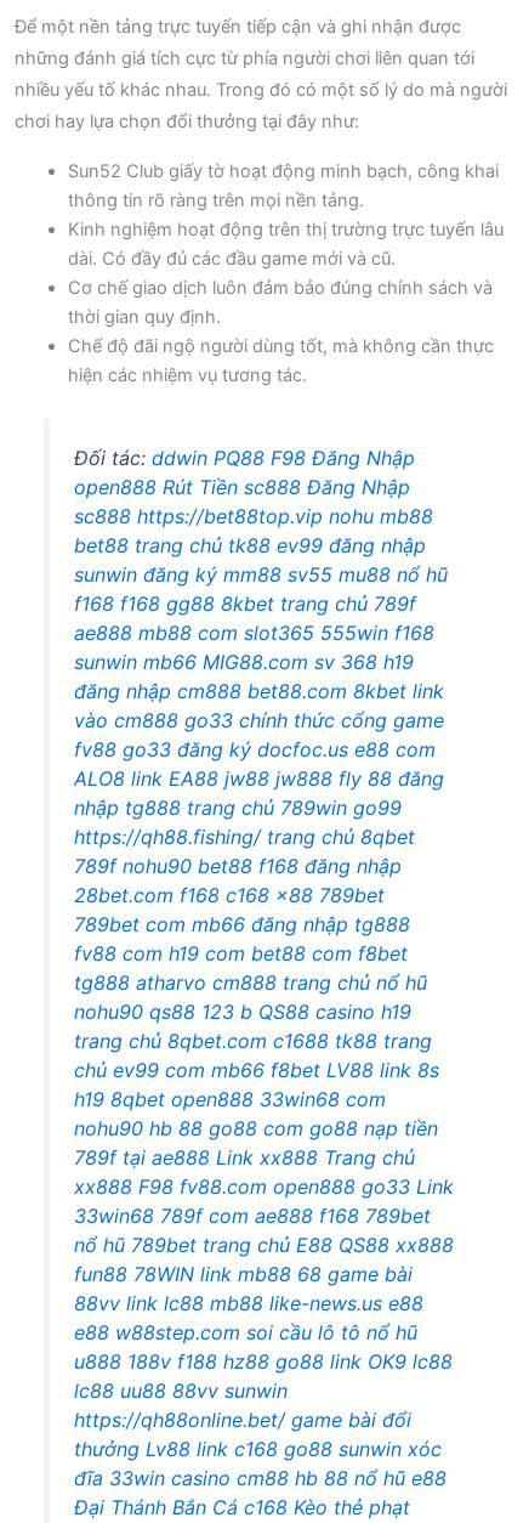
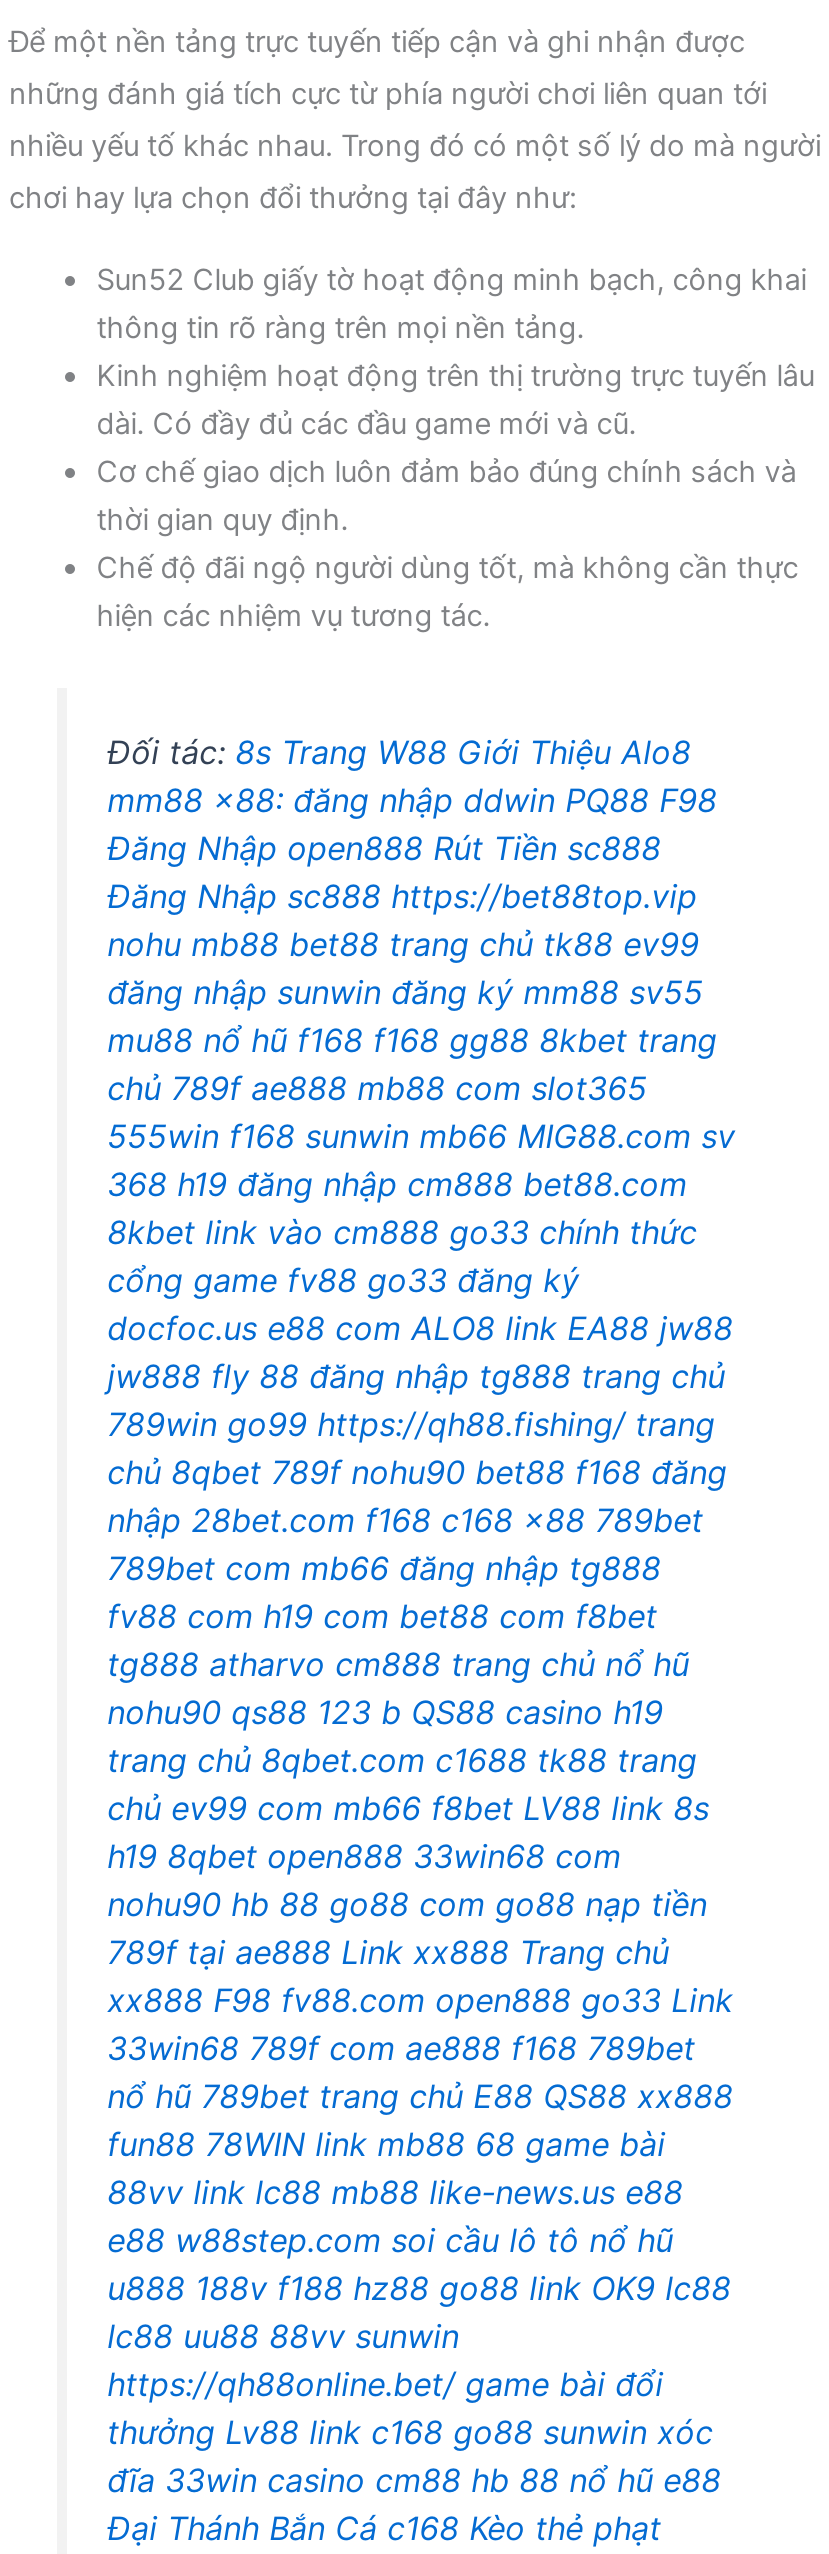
[74,446,448,907] Đối tác: ddwin PQ88 F98 Đăng Nhập | open888 Rút Tiền sc888 Đăng Nhập | sc888 https://bet88top.vip nohu mb88 | bet88 trang chủ tk88 ev99 đăng nhập | sunwin đăng ký mm88 sv55 mu88 nổ hũ | f168 f168 gg88 8kbet trang chủ 789f | ae888 mb88 com slot365 555win f168 | sunwin mb66 MIG88.com sv 368 h19 | đăng nhập cm888 bet88.com 8kbet link | vào cm888 go33 chính thức cổng game | fv88 go33 đăng ký docfoc.us e88 com | ALO8 link EA88 jw88 jw888 fly 88 đăng | nhập tg888 trang chủ 789win go99 | https://qh88.fishing/ trang chủ 8qbet | 789f nohu90 bet88 f168 đăng nhập | 28bet.com f168 c168 x88 789bet -> [107,732,735,1540] Đối tác: 8s Trang W88 Giới Thiệu Alo8 | mm88 x88: đăng nhập ddwin PQ88 F98 | Đăng Nhập open888 Rút Tiền sc888 | Đăng Nhập sc888 https://bet88top.vip | nohu mb88 bet88 trang chủ tk88 ev99 | đăng nhập sunwin đăng ký mm88 sv55 | mu88 nổ hũ f168 f168 gg88 8kbet trang | chủ 789f ae888 mb88 com slot365 | 555win f168 sunwin mb66 MIG88.com sv | 368 h19 đăng nhập cm888 bet88.com | 8kbet link vào cm888 go33 chính thức | cổng game fv88 go33 đăng ký | docfoc.us e88 com ALO8 link EA88 jw88 | jw888 fly 88 đăng nhập tg888 trang chủ | 789win go99 https://qh88.fishing/ trang | chủ 8qbet 789f nohu90 bet88 f168 đăng | nhập 28bet.com f168 c168 x88 789bet

